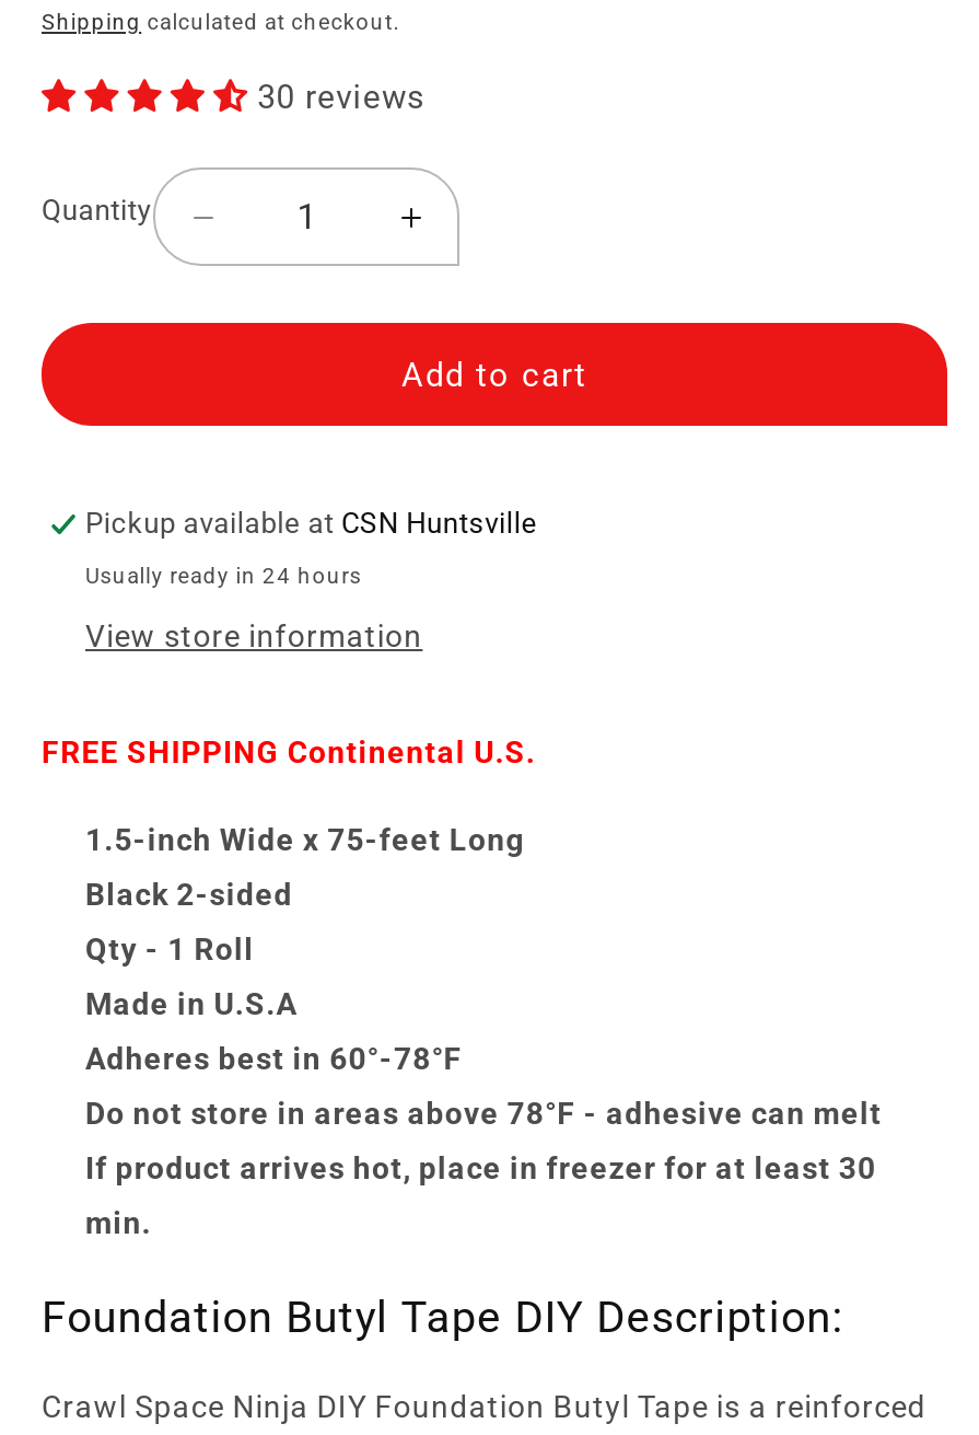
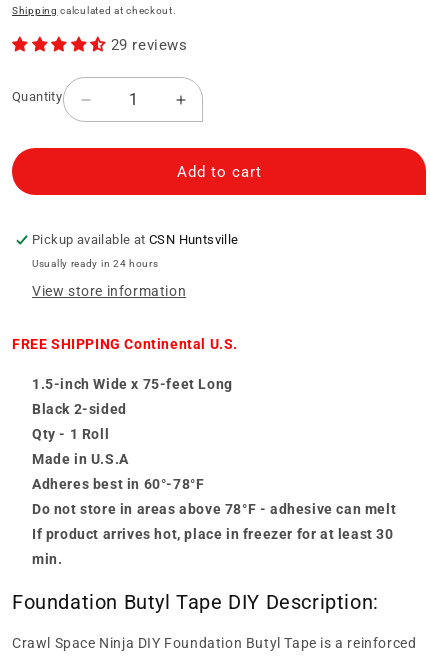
[257,78,426,117] 30 reviews -> [111,36,188,54] 29 reviews

